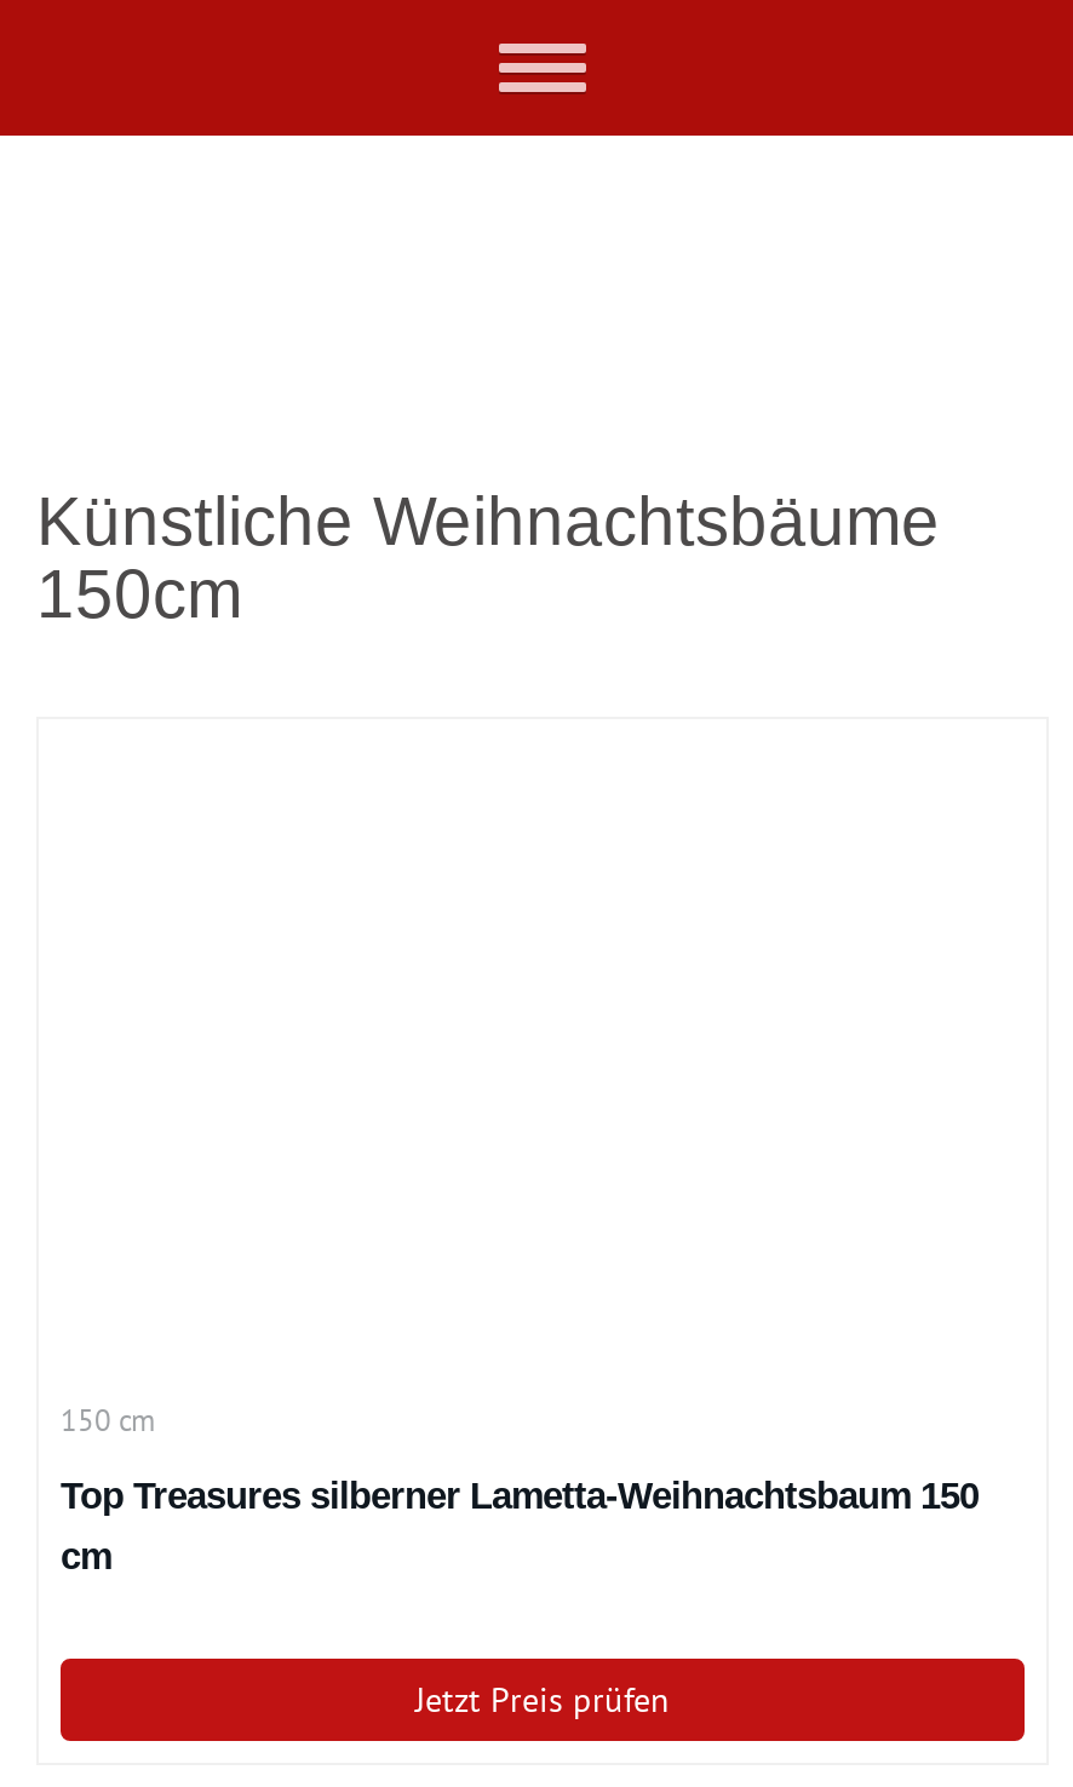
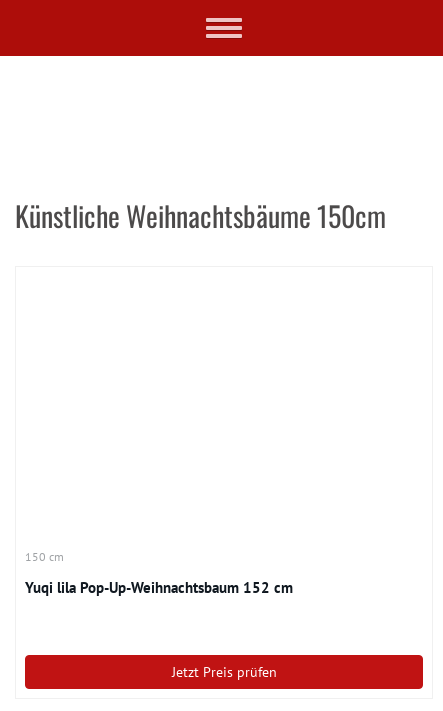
[61,1474,979,1576] Top Treasures silberner Lametta-Weihnachtsbaum 150 | cm -> [25,577,293,597] Yuqi lila Pop-Up-Weihnachtsbaum 152 cm

